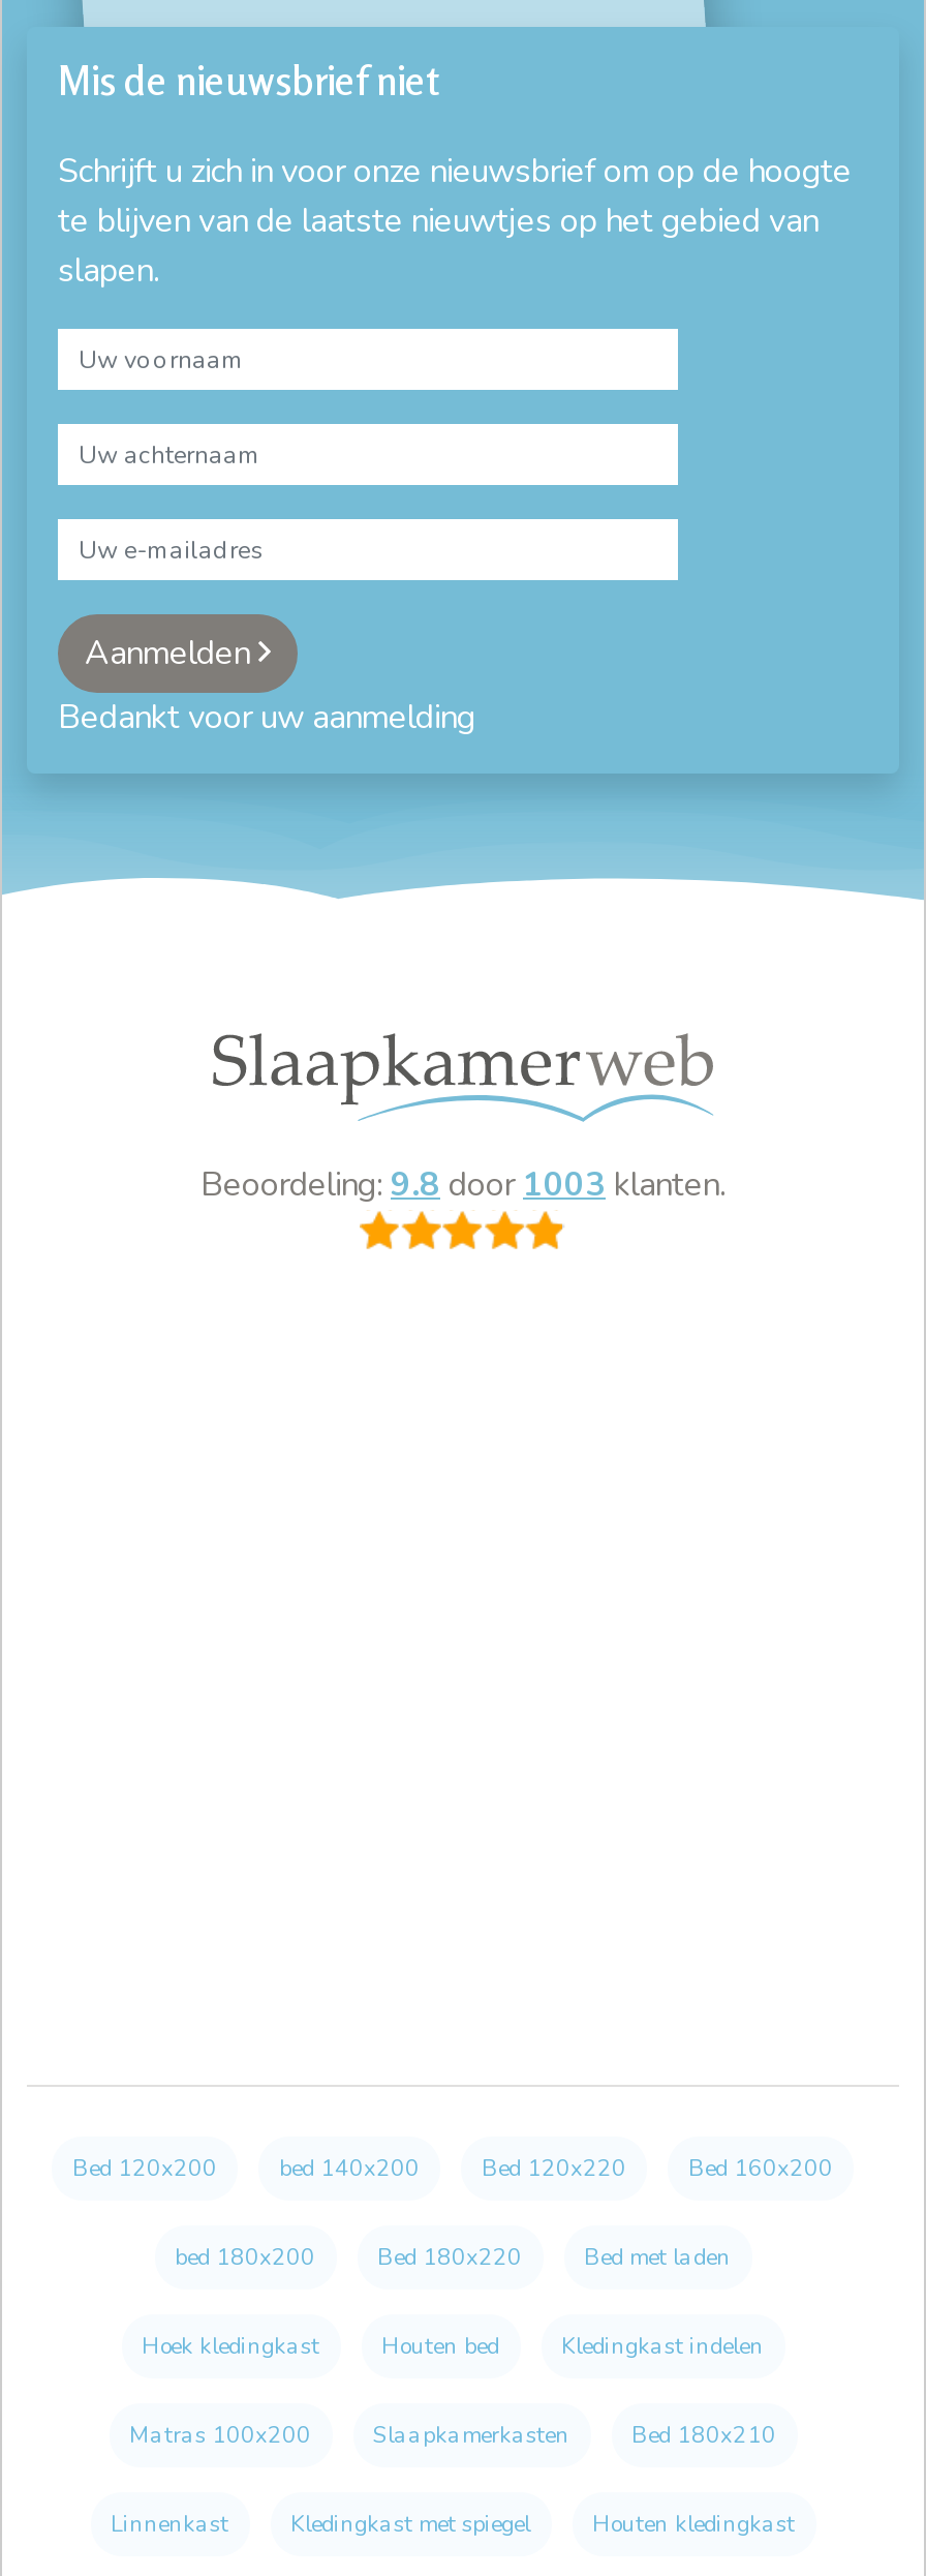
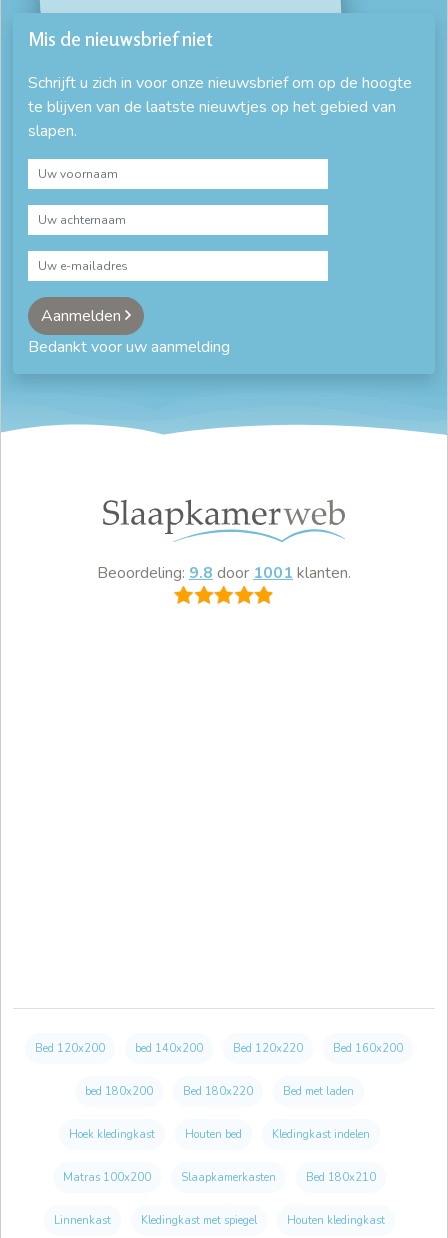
[200,1162,726,1207] Beoordeling: 9.8 door 1003 klanten. -> [97,562,351,584] Beoordeling: 9.8 door 1001 klanten.

